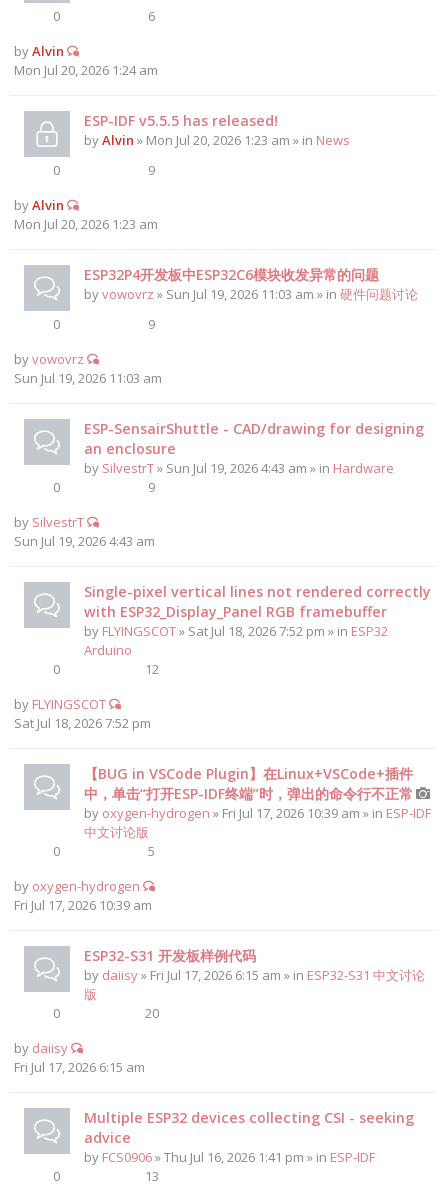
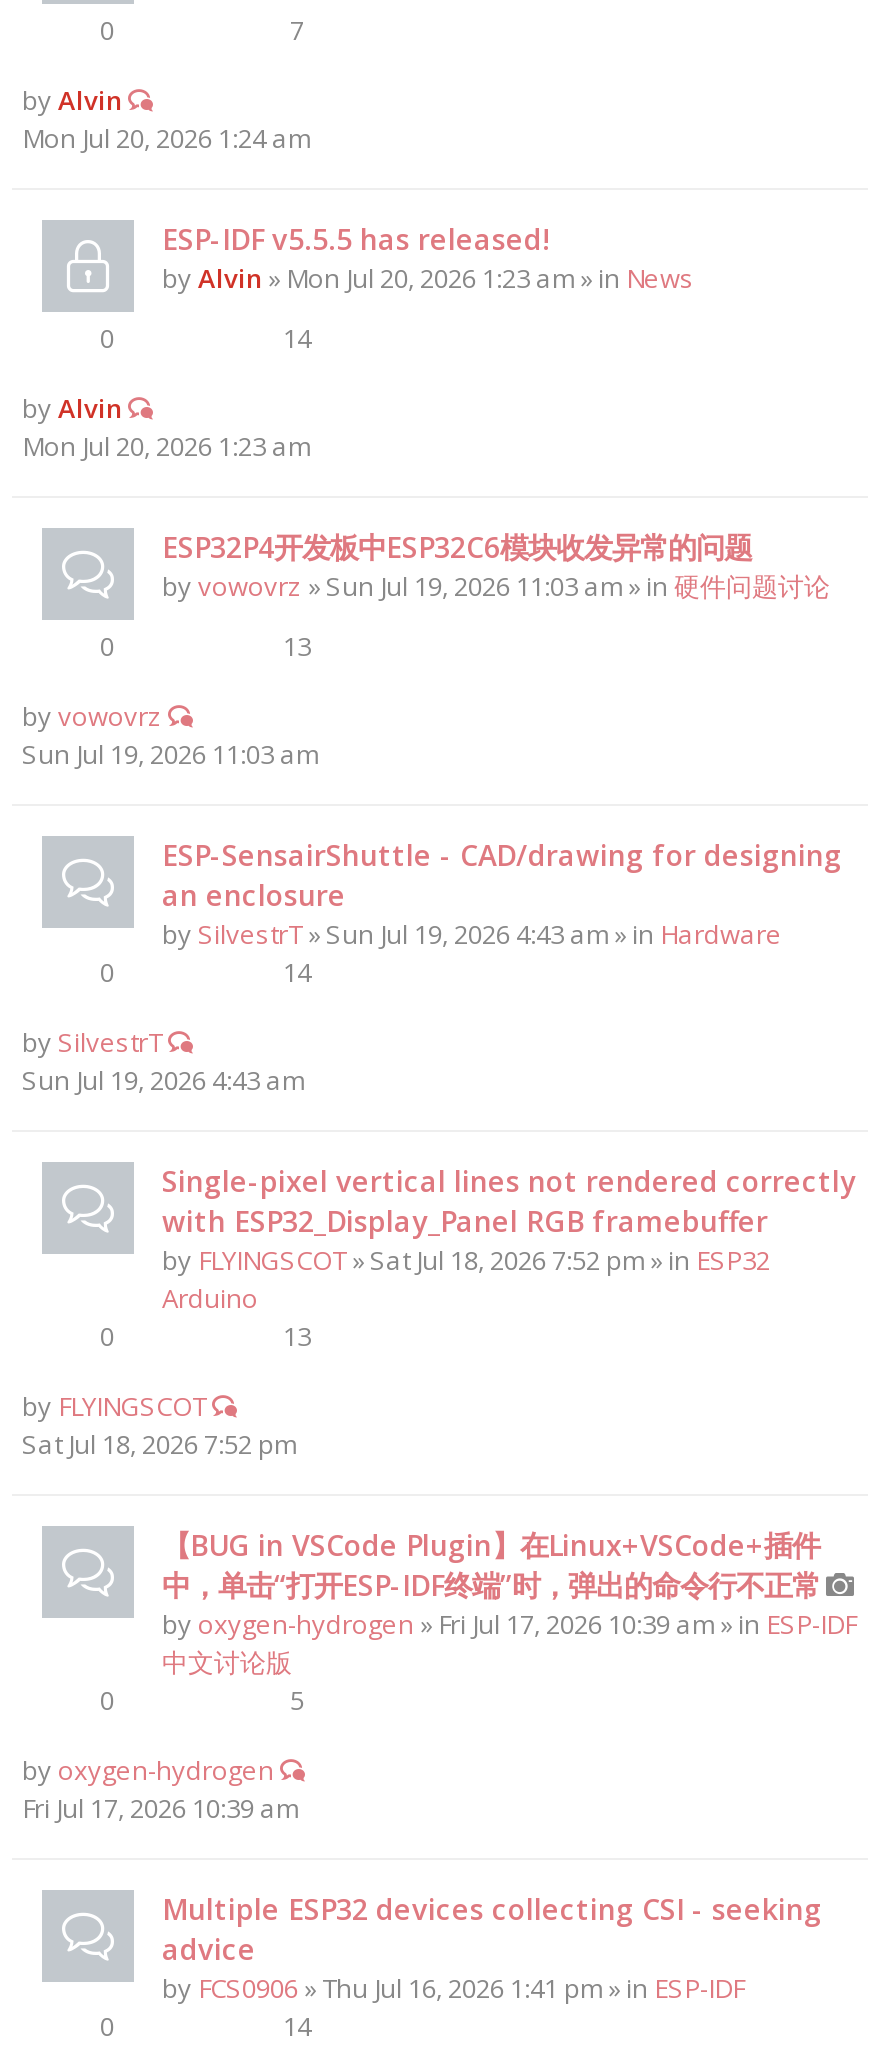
[148,7,155,25] 6 -> [290,12,304,48] 7
[148,161,155,179] 9 -> [283,320,311,356] 14
[148,315,155,333] 9 -> [283,628,311,664] 13
[148,478,155,496] 9 -> [283,954,311,990] 14
[144,660,158,678] 12 -> [283,1318,311,1354] 13
[14,946,425,1076] ESP32-S31 开发板样例代码 | by daiisy» Fri Jul 17, 2026 6:15 am » in ESP32-S31 中文讨论 | 版 | 0 | 20 | by daiisy | Fri Jul 17, 2026 6:15 am -> none
[144,1167,158,1185] 13 -> [283,2008,311,2044] 14

